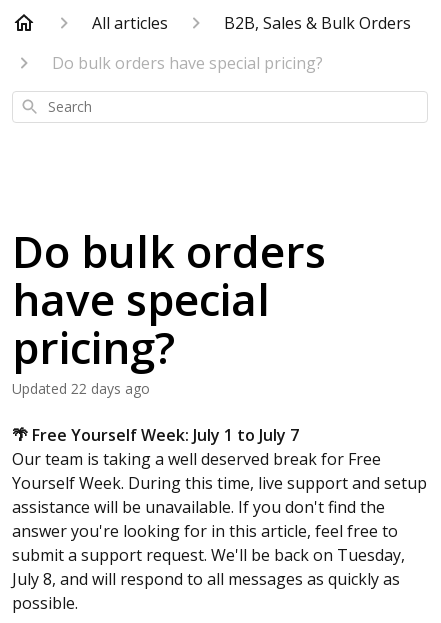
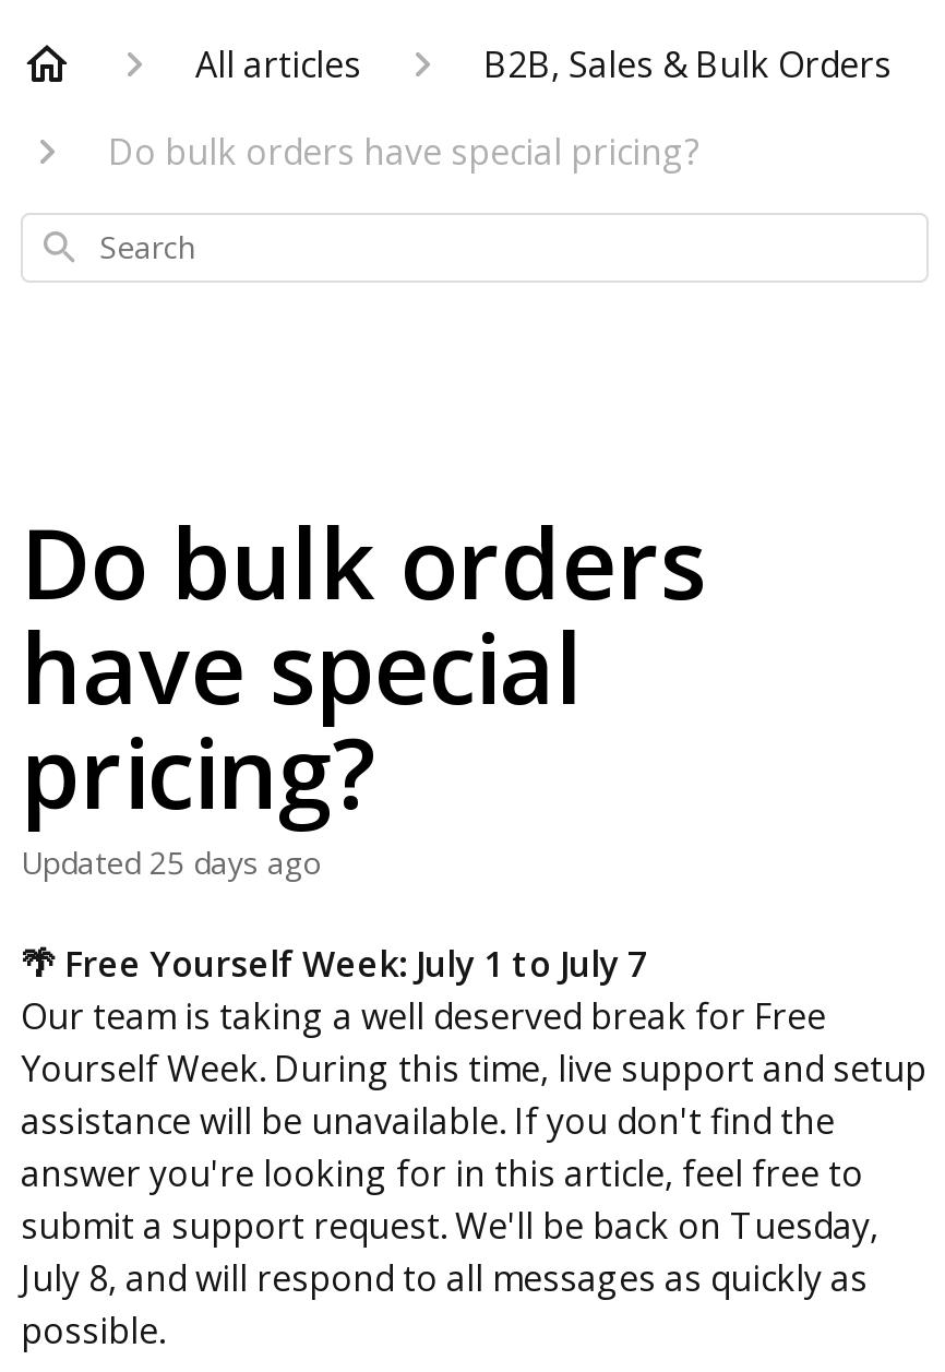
[22,379,150,398] Updated 22 days ago -> [43,842,322,883] Updated 25 days ago

